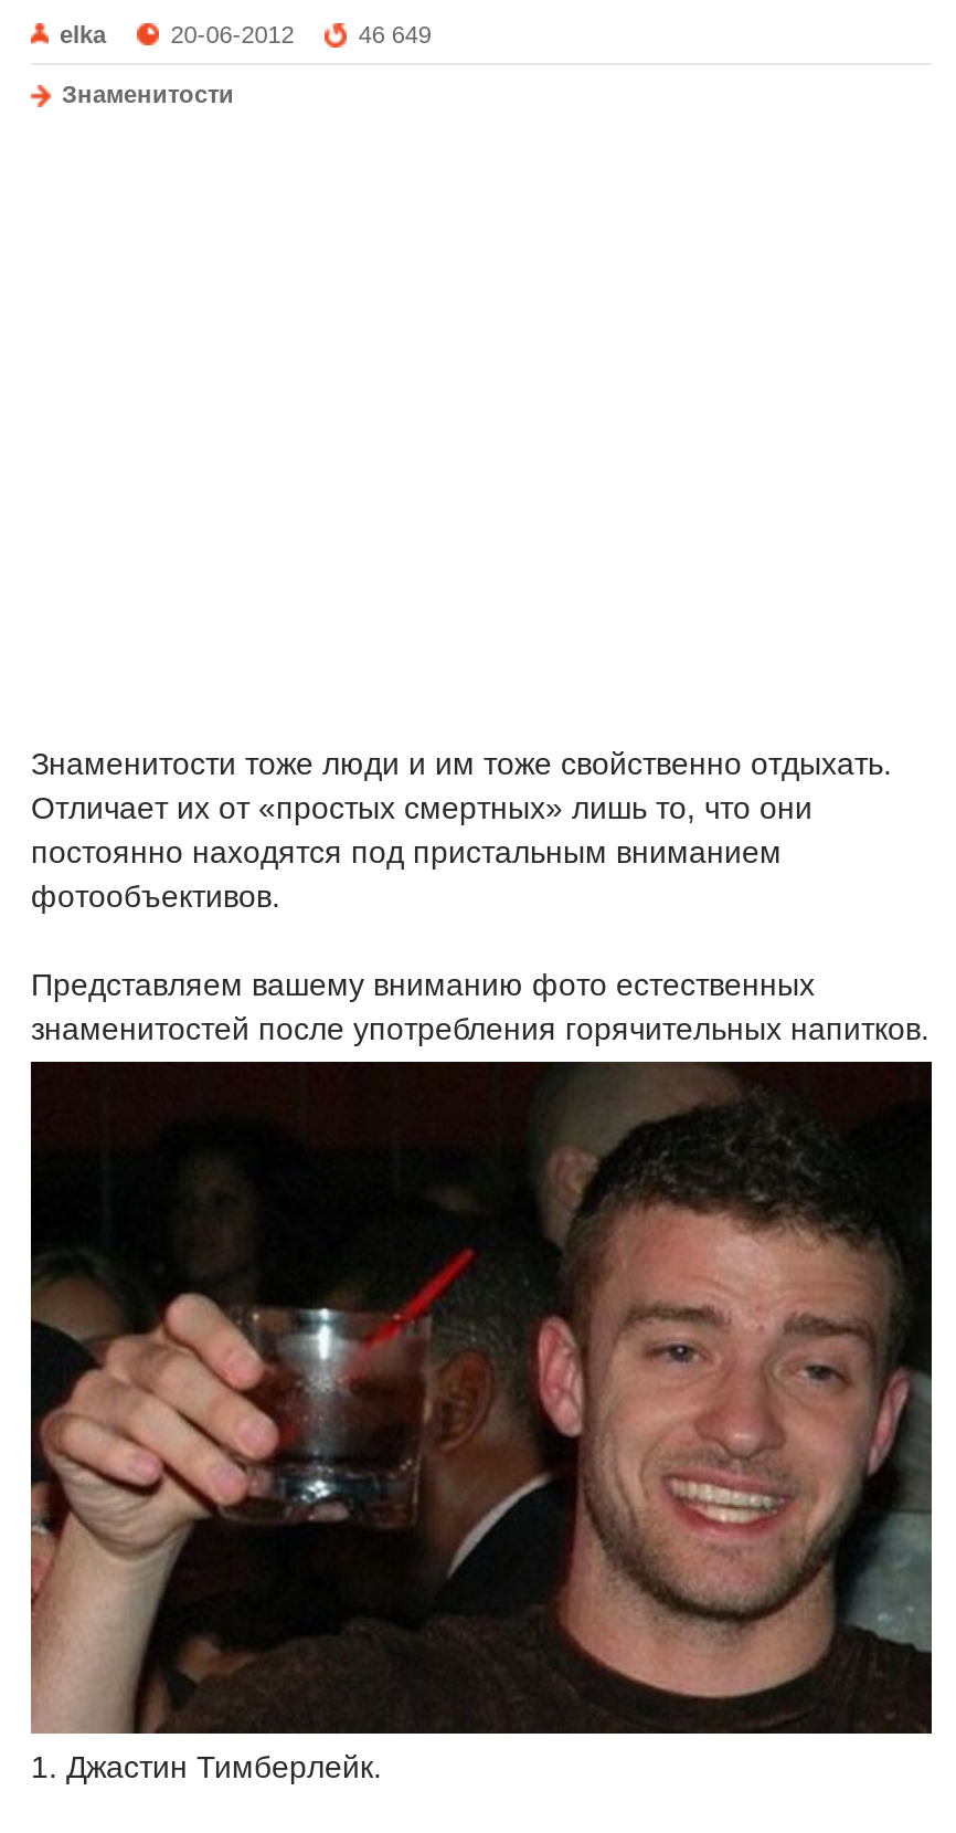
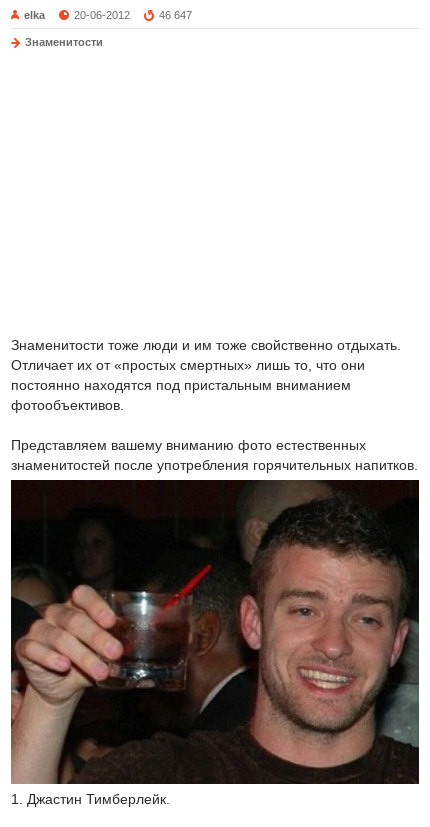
[359,21,431,48] 46 649 -> [159,9,192,21] 46 647

